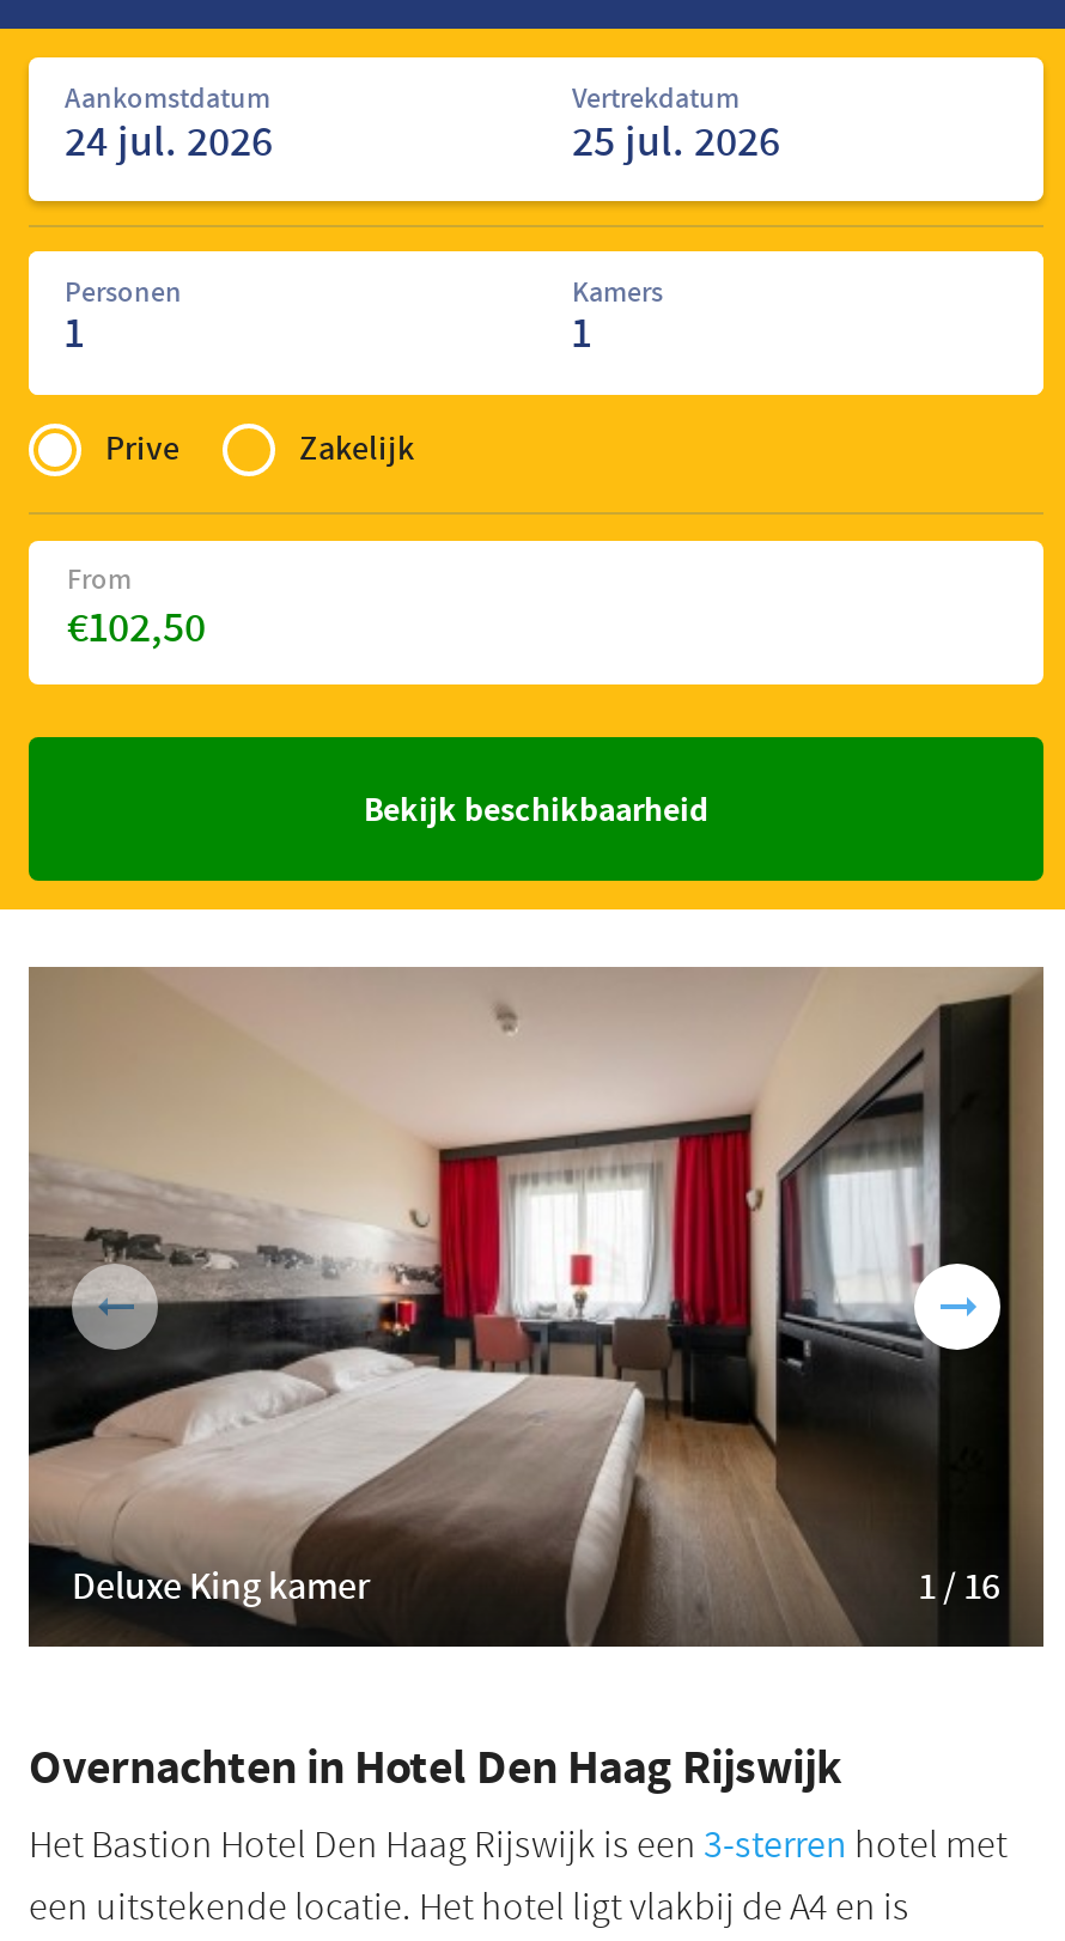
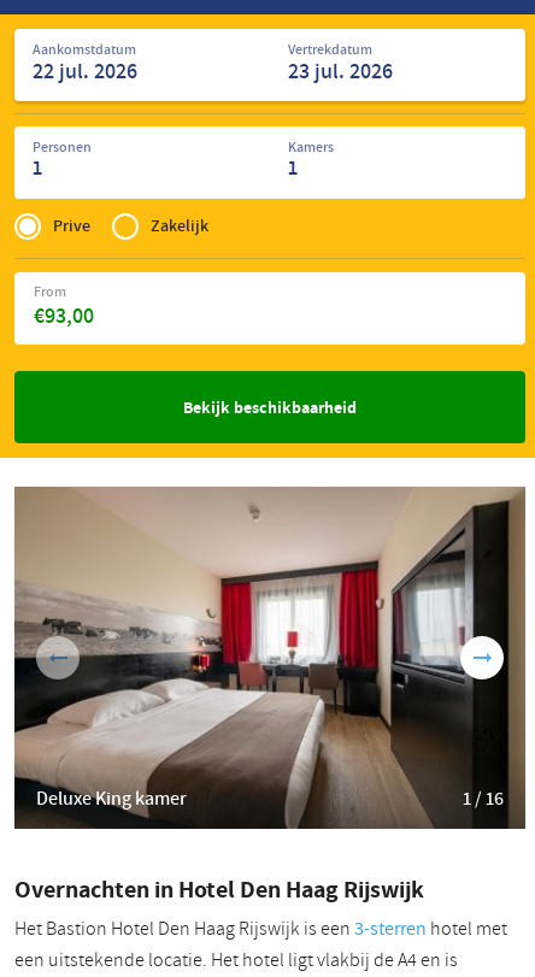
[67,598,206,658] €102,50 -> [34,301,94,331] €93,00

